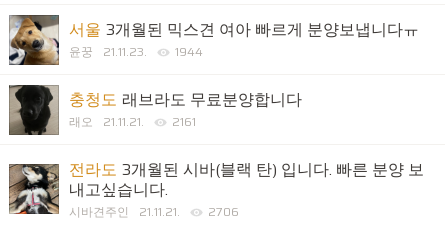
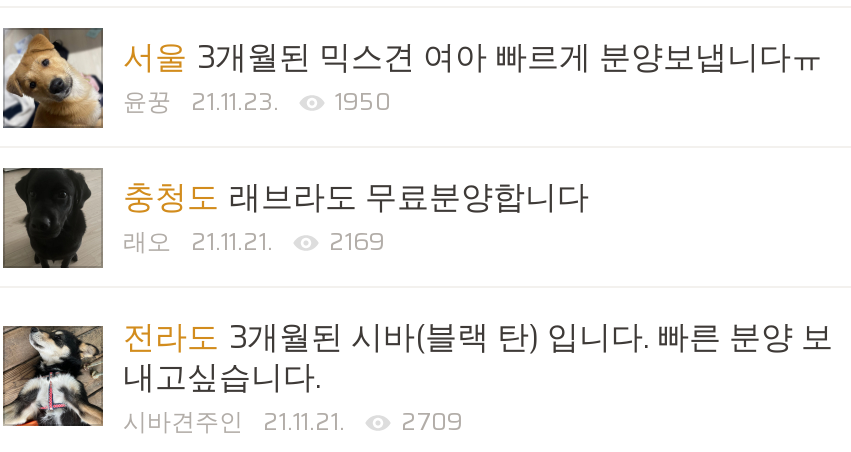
[69,42,203,61] 윤꿍 21.11.23. 1944 -> [123,81,391,119] 윤꿍 21.11.23. 1950
[69,112,196,131] 래오 21.11.21. 2161 -> [123,221,385,259] 래오 21.11.21. 2169
[69,202,239,221] 시바견주인 21.11.21. 2706 -> [123,402,463,440] 시바견주인 21.11.21. 2709

